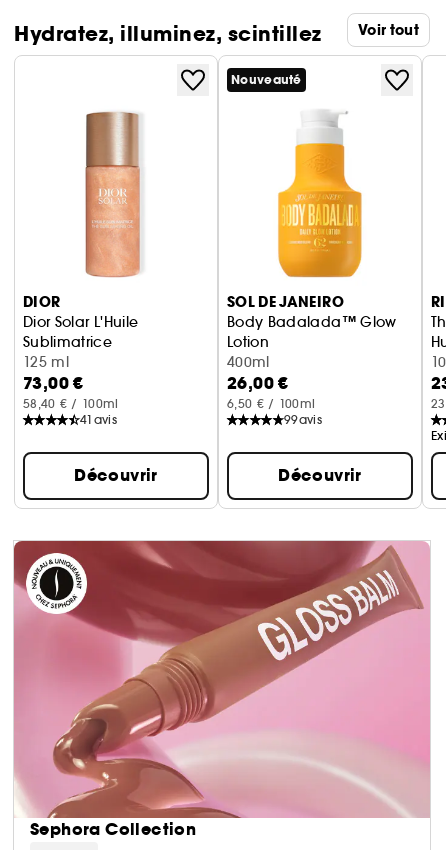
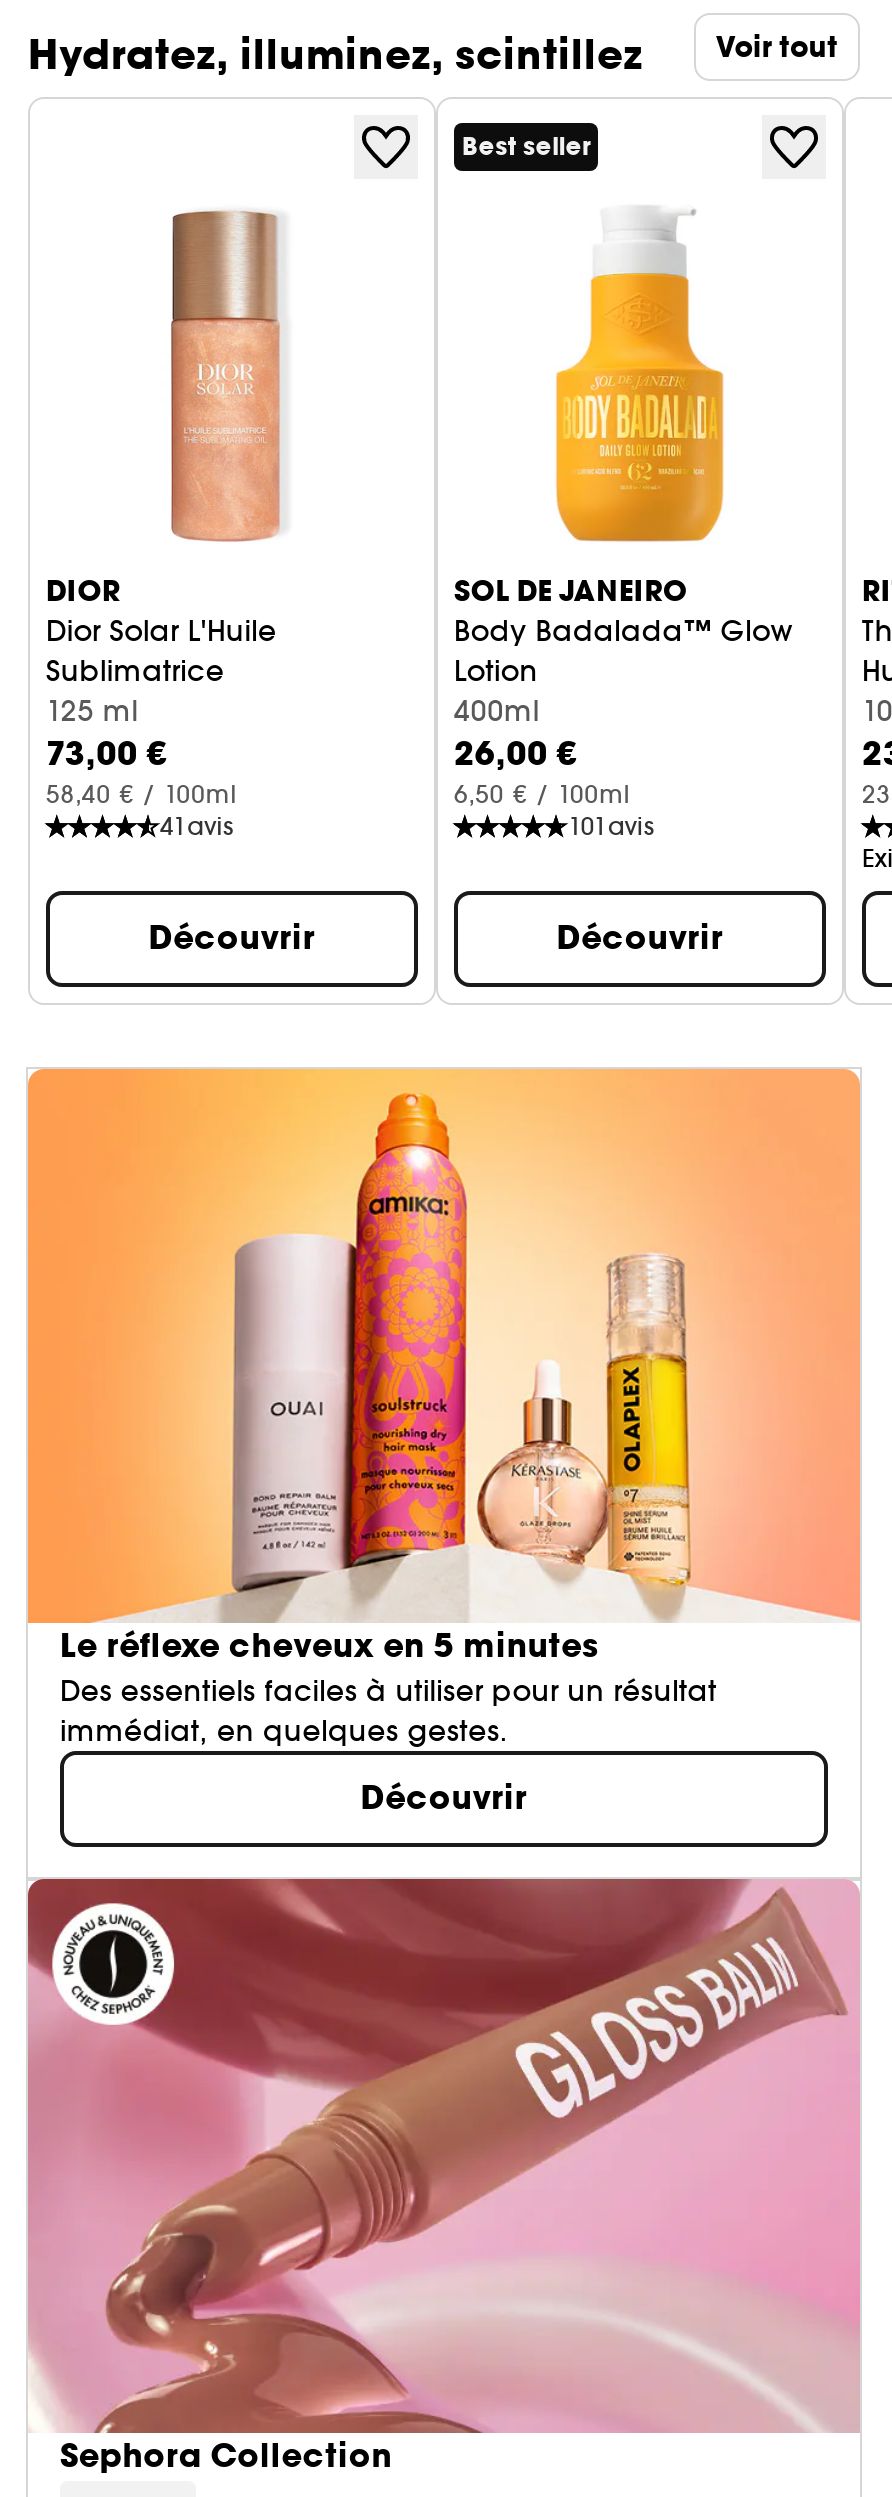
[231,72,302,88] Nouveauté -> [462,130,591,162] Best seller
[284,412,322,427] 99 avis -> [568,810,654,840] 101 avis
none -> [26,1067,860,1821] [image] | Le réflexe cheveux en 5 minutes | Des essentiels faciles à utiliser pour un résultat | immédiat, en quelques gestes. | Découvrir

